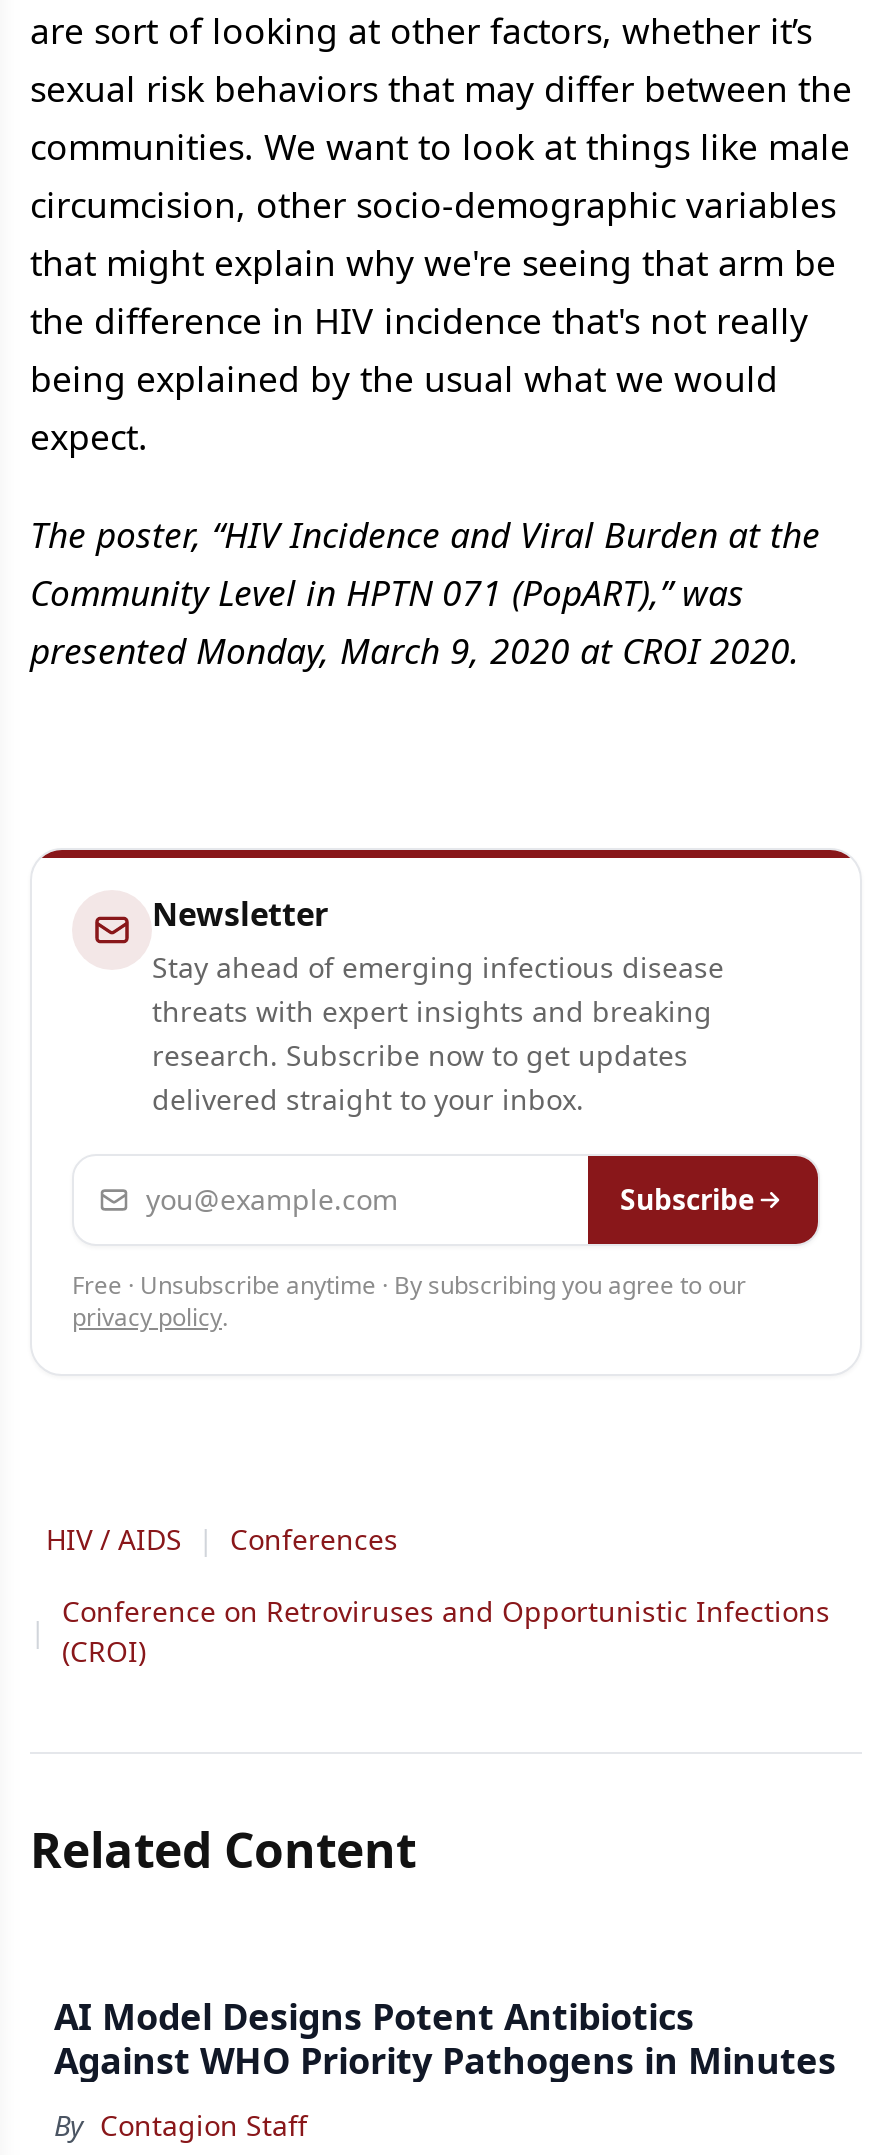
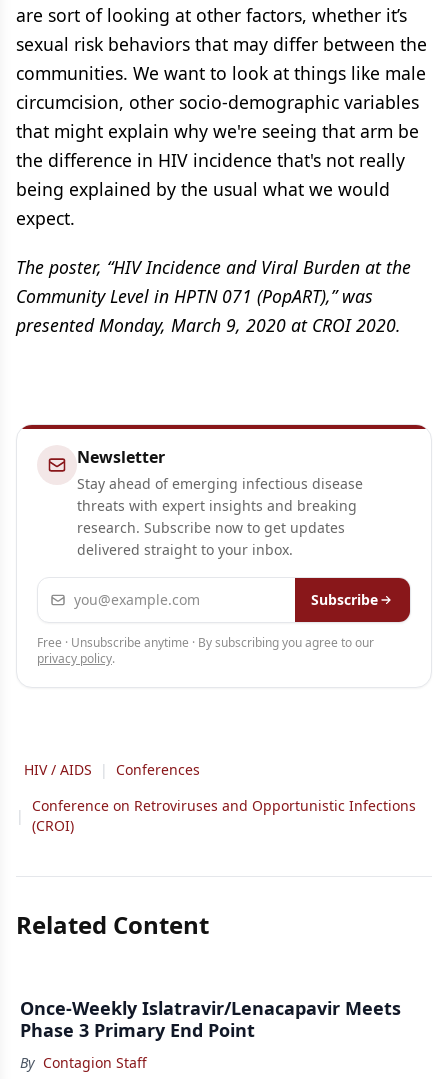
[54,1992,836,2084] AI Model Designs Potent Antibiotics | Against WHO Priority Pathogens in Minutes -> [20,996,401,1042] Once-Weekly Islatravir/Lenacapavir Meets | Phase 3 Primary End Point

